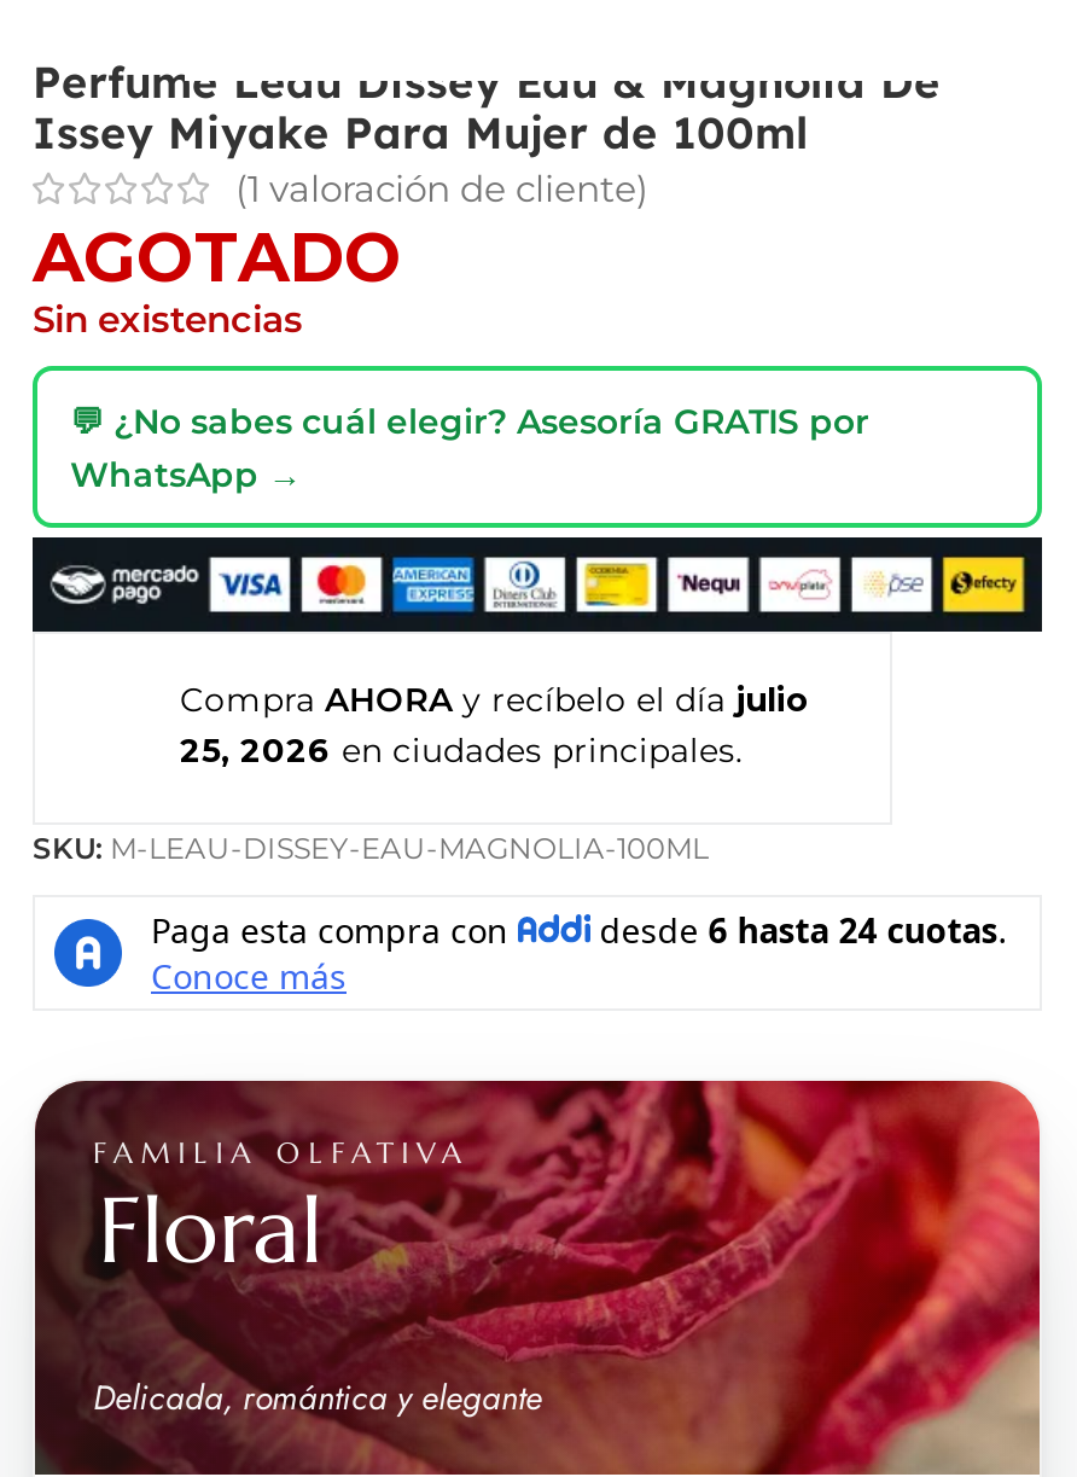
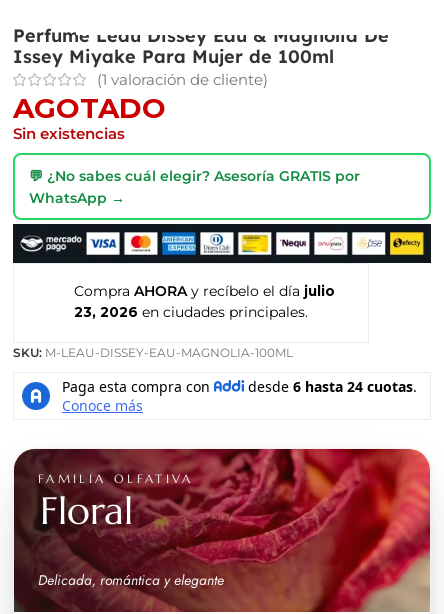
[180,730,743,768] 25, 2026 en ciudades principales. -> [74,304,308,320] 23, 2026 en ciudades principales.

